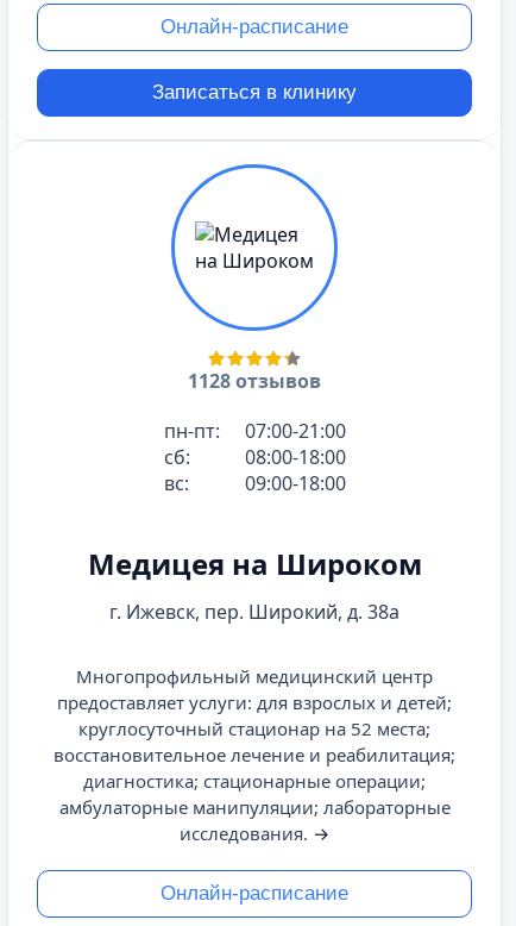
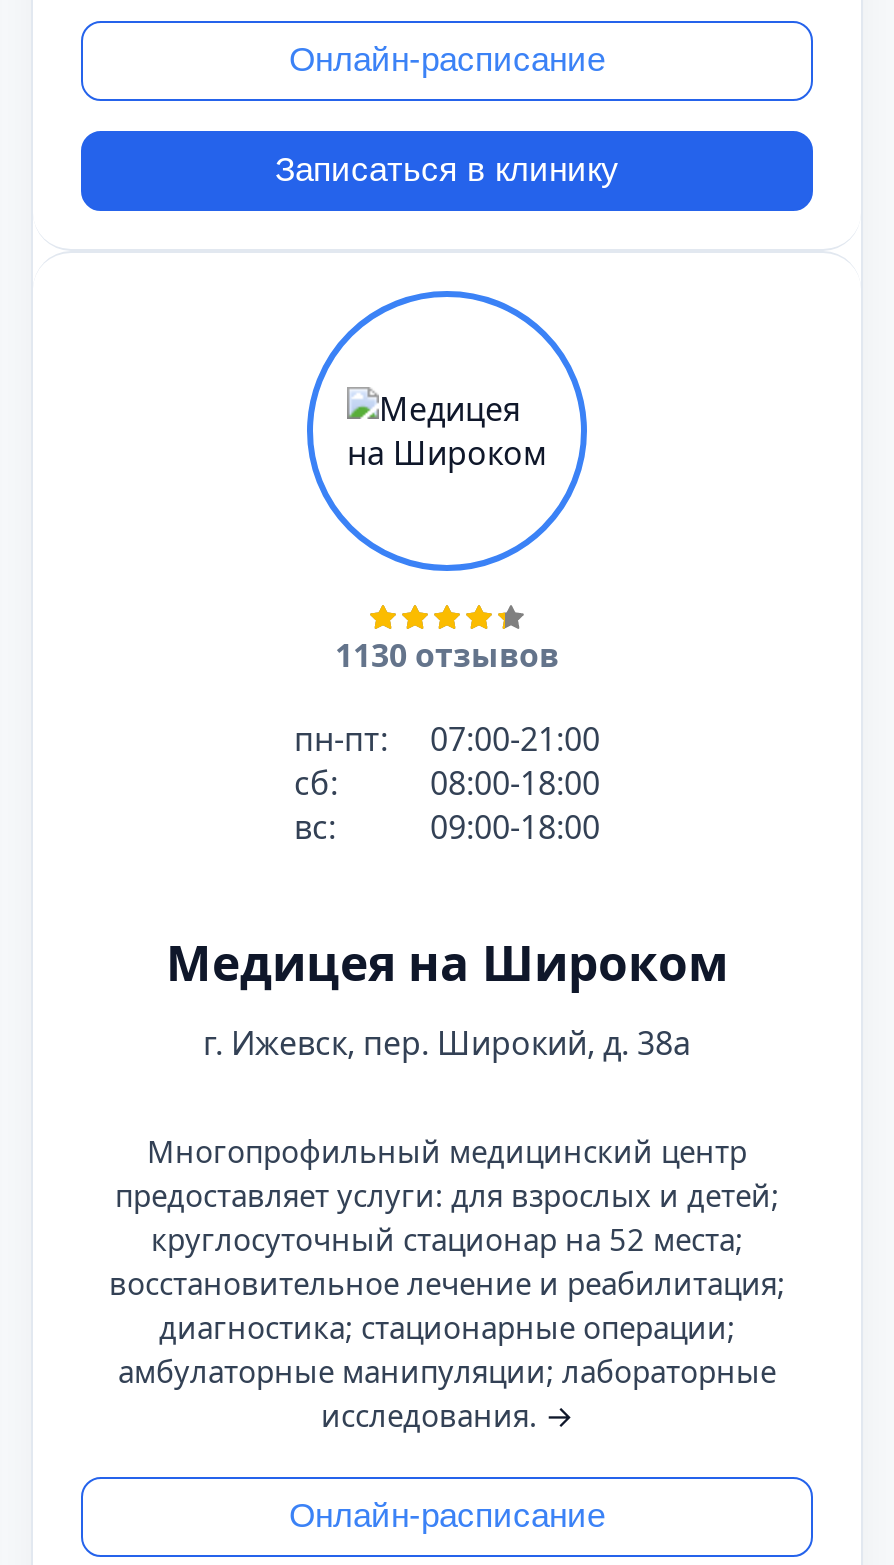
[188,368,321,394] 1128 отзывов -> [335,633,559,677] 1130 отзывов

